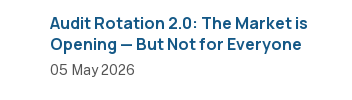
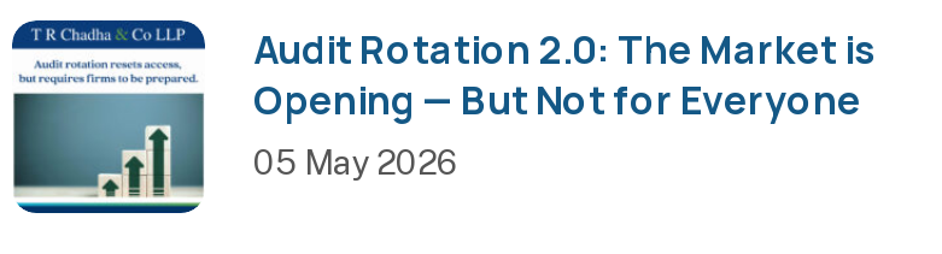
none -> [10,18,207,215] [image]

